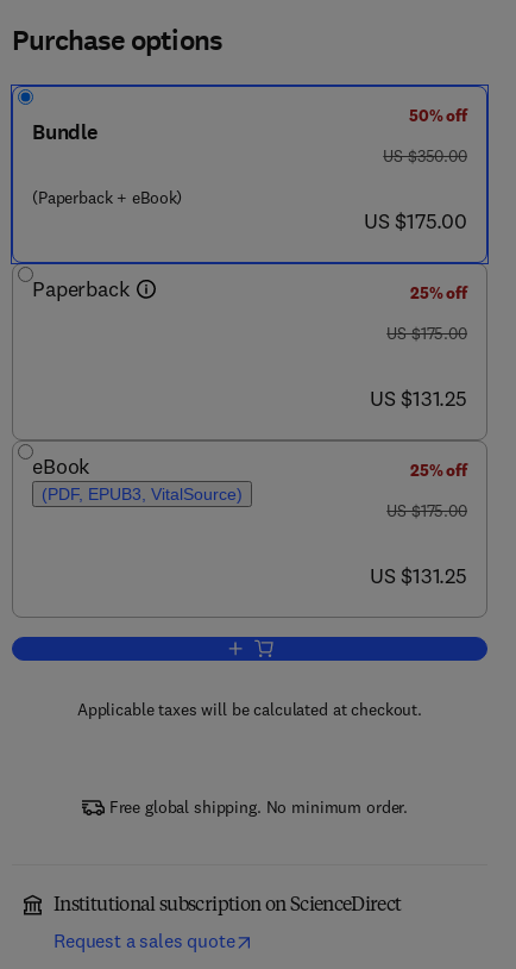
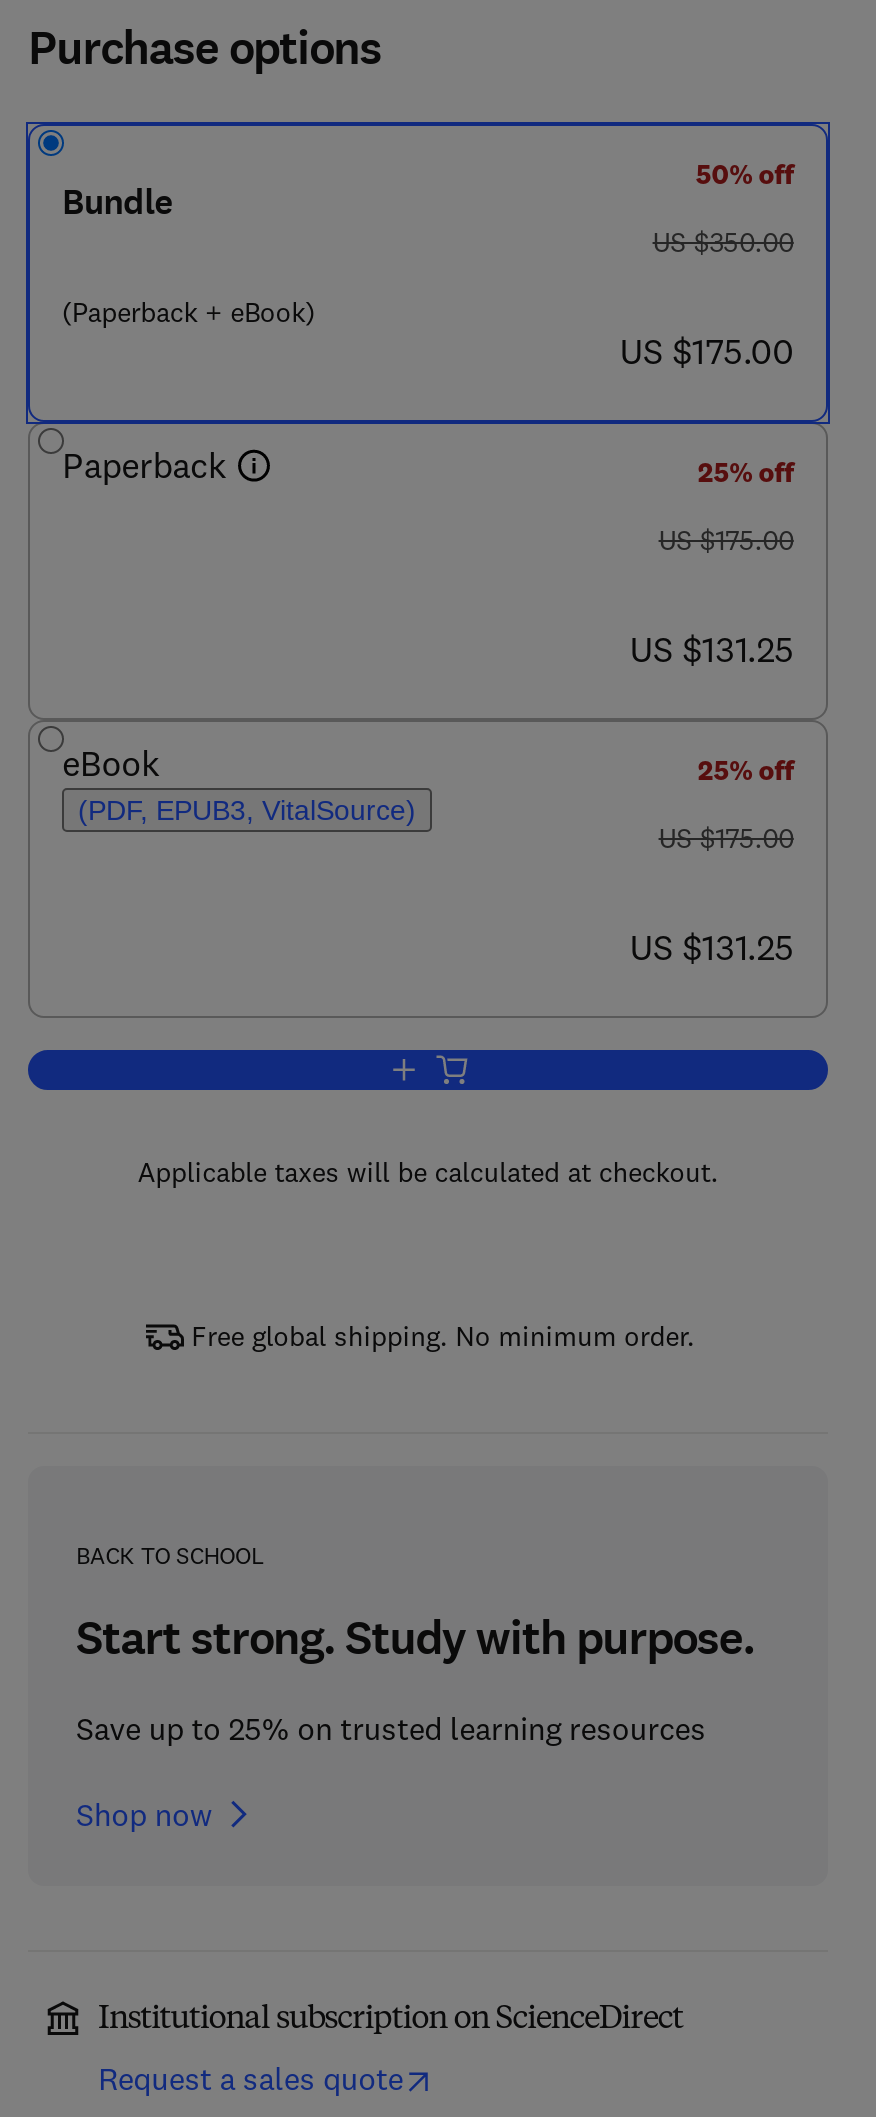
none -> [76,1540,755,1834] BACK TO SCHOOL | Start strong. Study with purpose. | Save up to 25% on trusted learning resources | Shop now

